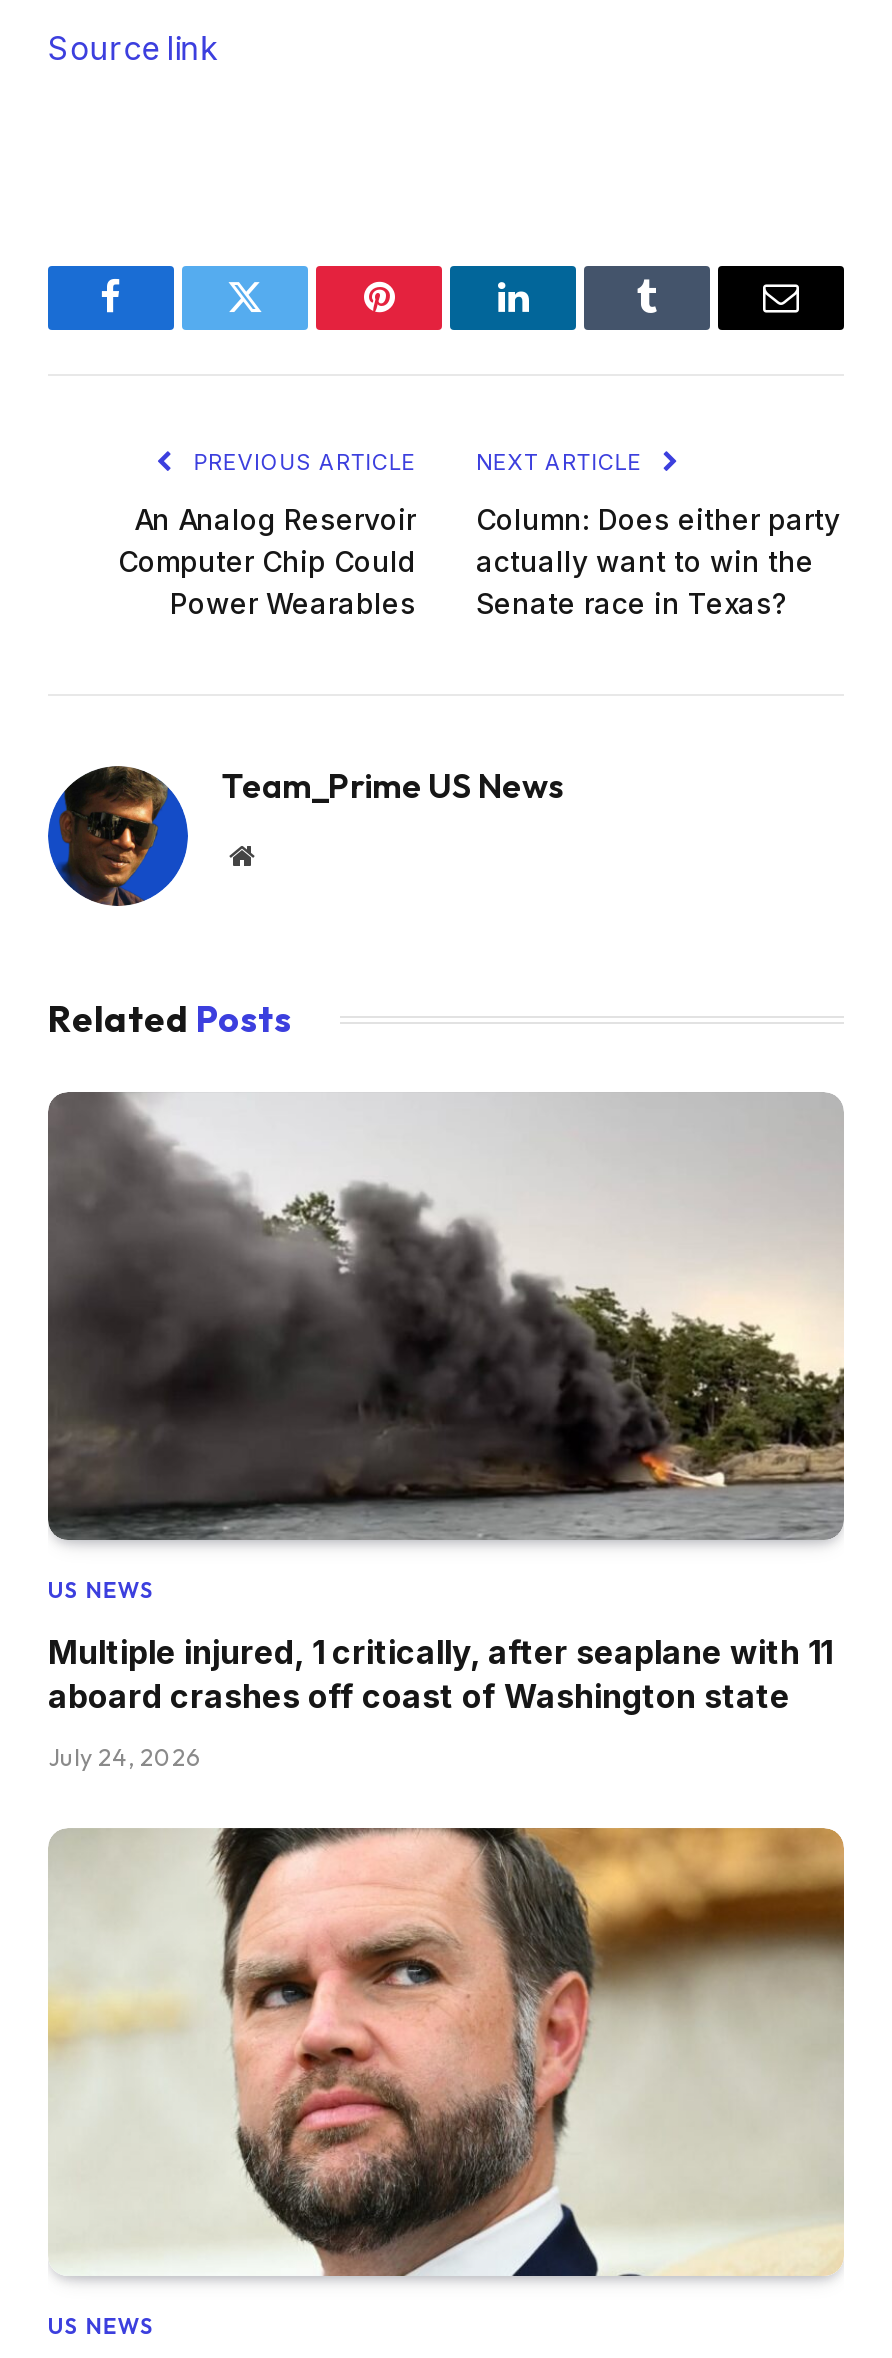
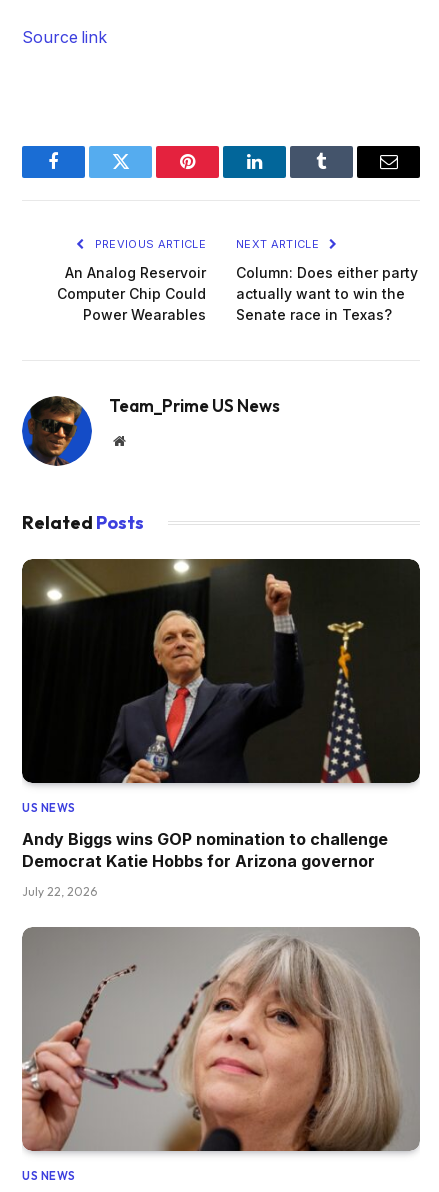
[48,1092,846,1540] [image] -> [23,558,421,783] [image]
[48,1632,832,1716] Multiple injured, 1 critically, after seaplane with 11 | aboard crashes off coast of Washington state -> [22,829,388,871] Andy Biggs wins GOP nomination to challenge | Democrat Katie Hobbs for Arizona governor
[48,1742,200,1772] July 24, 2026 -> [22,884,97,899] July 22, 2026
[48,1828,846,2278] [image] -> [22,927,420,1152] [image]

